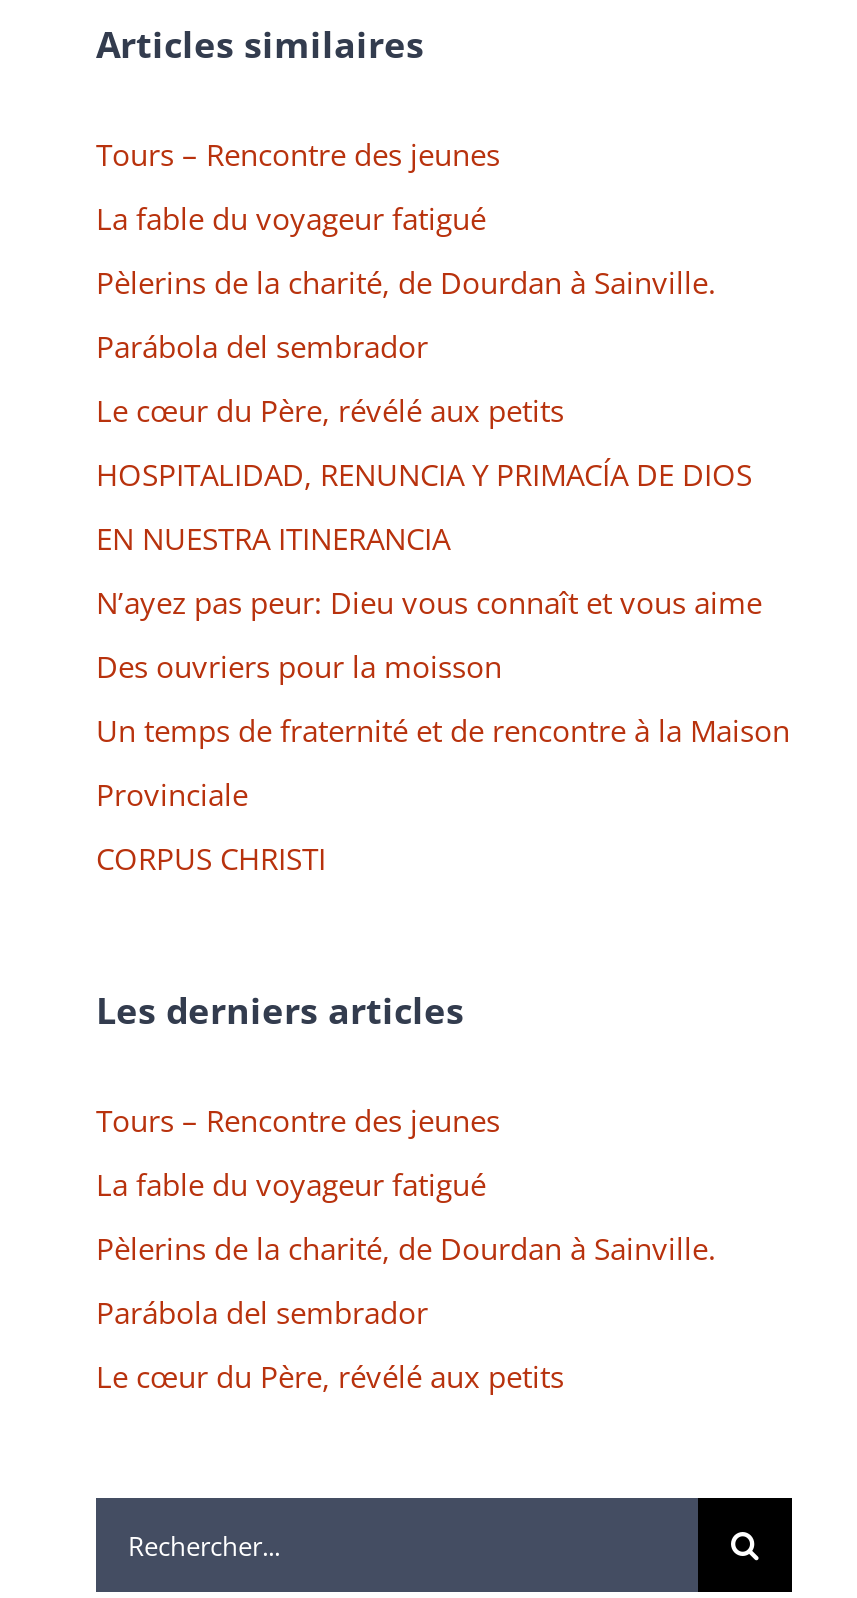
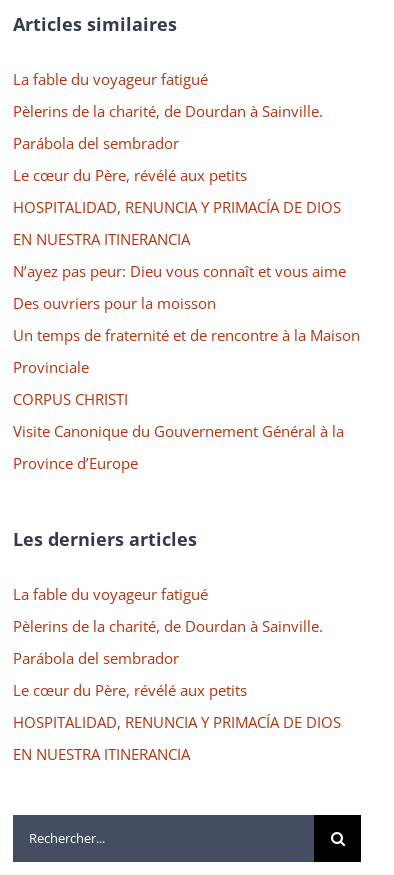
[96,135,500,175] Tours – Rencontre des jeunes -> none
moved [96,199,790,879] -> [13,69,360,409]: La fable du voyageur fatigué | Pèlerins de la charité, de Dourdan à Sainville. | Parábola del sembrador | ... | Provinciale | CORPUS CHRISTI
none -> [13,421,344,473] Visite Canonique du Gouvernement Général à la | Province d’Europe
[96,1101,500,1141] Tours – Rencontre des jeunes -> none
none -> [13,712,341,764] HOSPITALIDAD, RENUNCIA Y PRIMACÍA DE DIOS | EN NUESTRA ITINERANCIA

